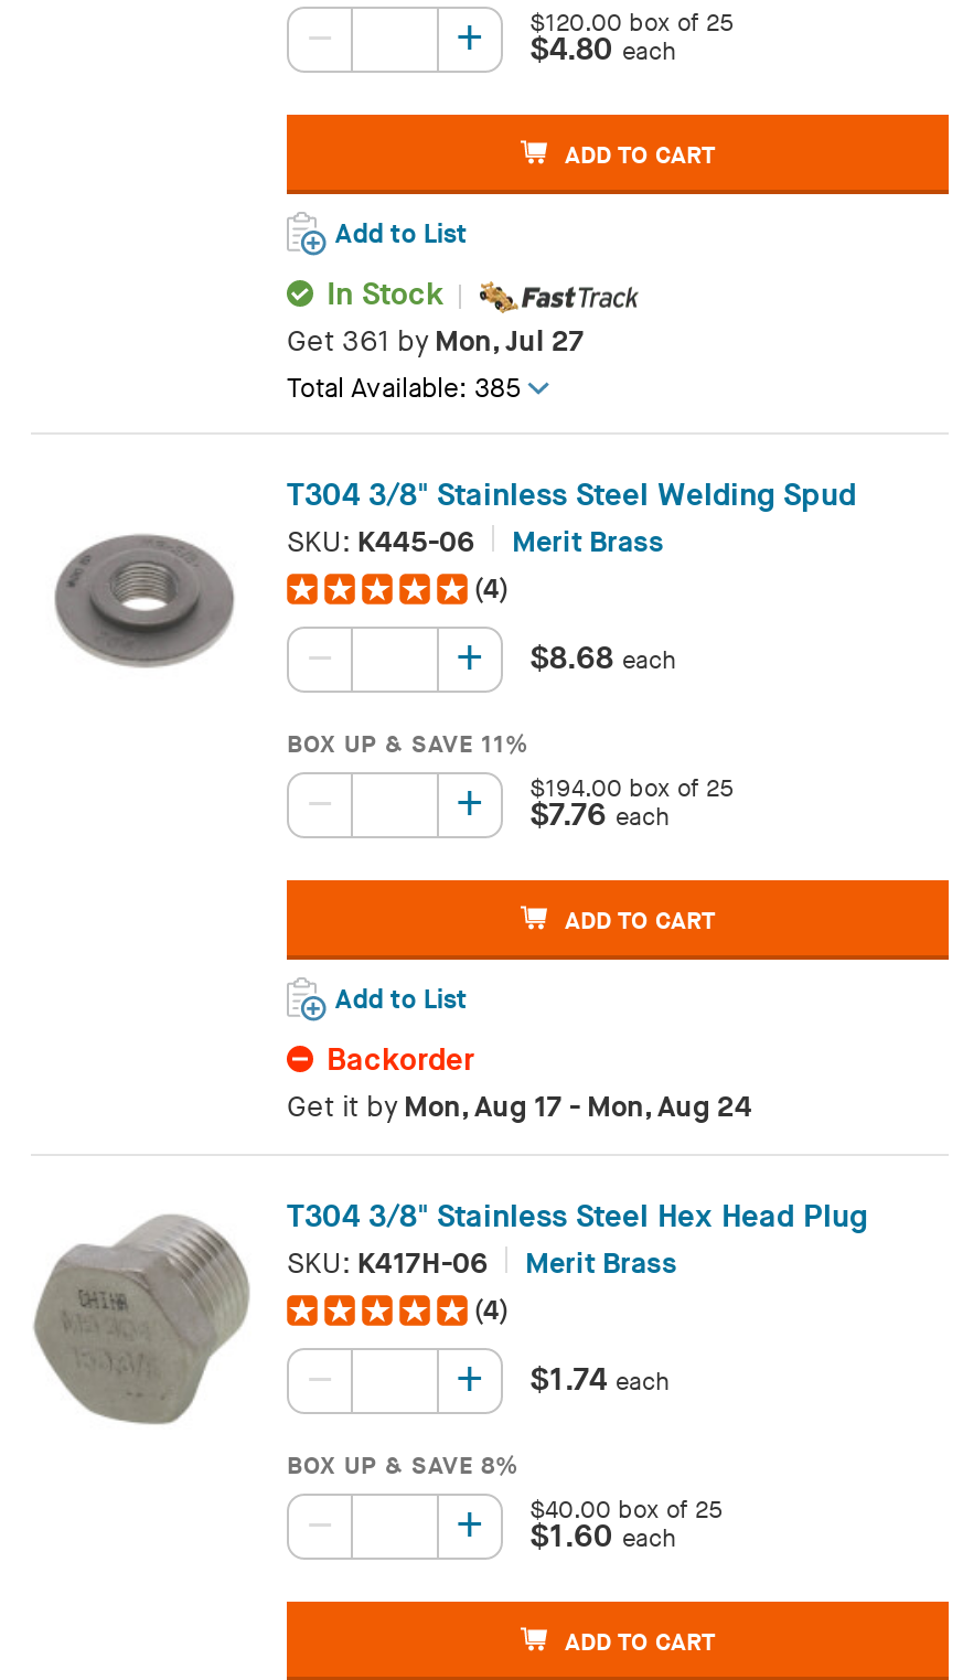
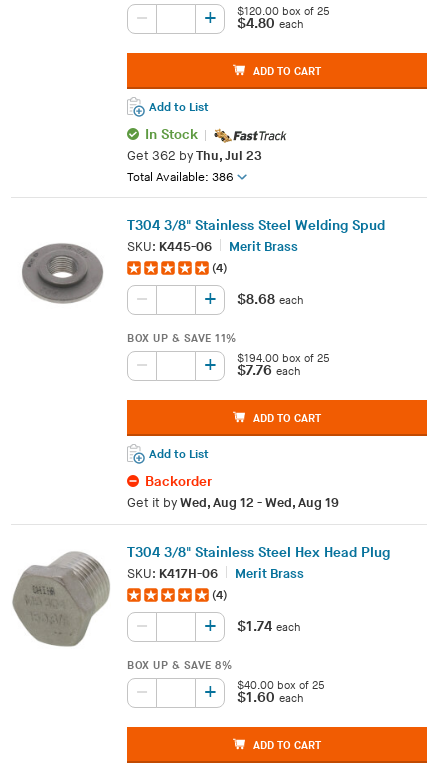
[287,325,585,360] Get 361 by Mon, Jul 27 -> [127,148,262,164] Get 362 by Thu, Jul 23
[287,374,521,407] Total Available: 385 -> [127,170,234,185] Total Available: 386
[287,1091,752,1126] Get it by Mon, Aug 17 - Mon, Aug 24 -> [127,495,339,511] Get it by Wed, Aug 12 - Wed, Aug 19

